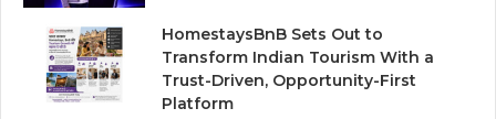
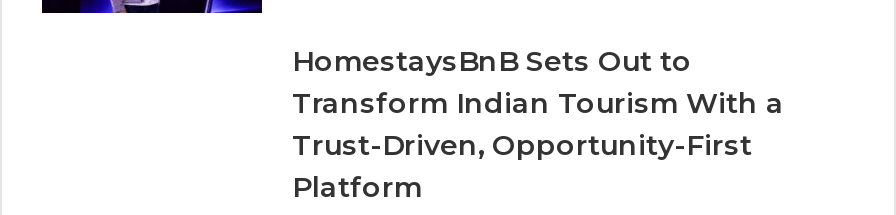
[45,26,124,102] [image] -> none

